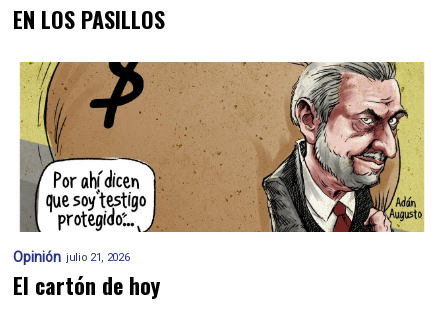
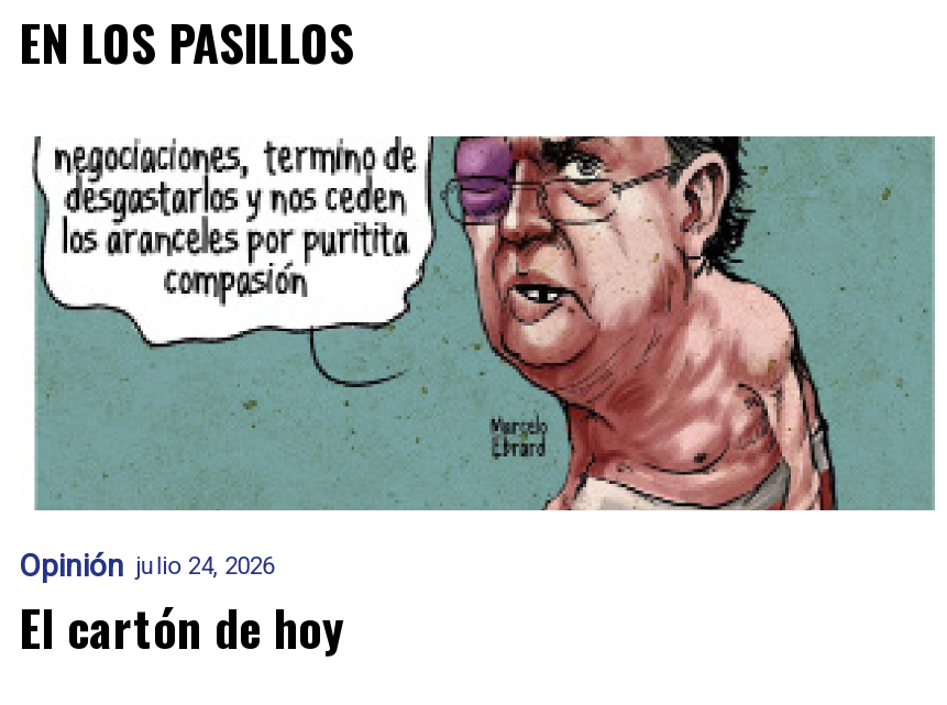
[13,61,429,265] [image] | Opinión julio 21, 2026 -> [19,134,936,582] [image] | Opinión julio 24, 2026

